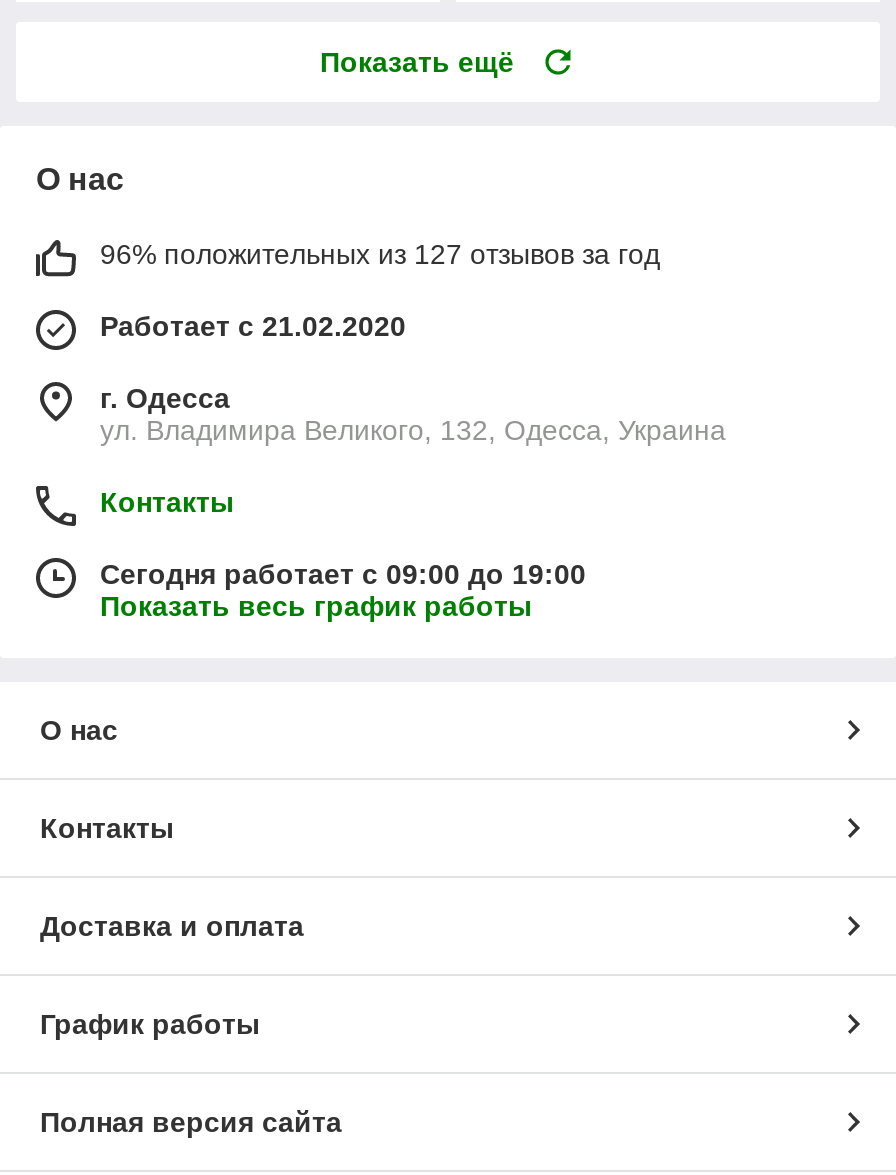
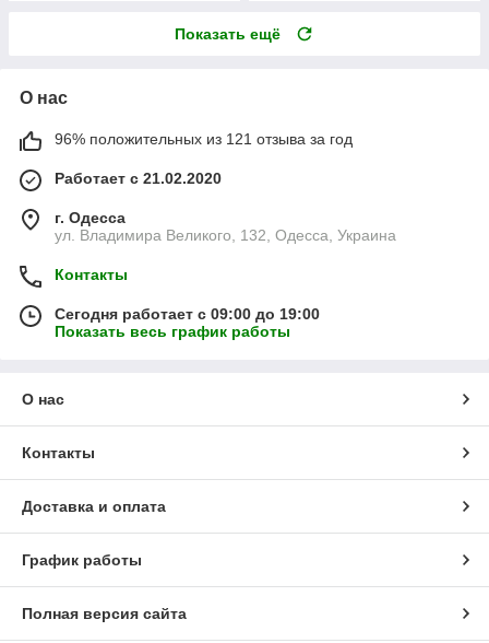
[100,238,660,270] 96% положительных из 127 отзывов за год -> [55,130,353,147] 96% положительных из 121 отзыва за год

